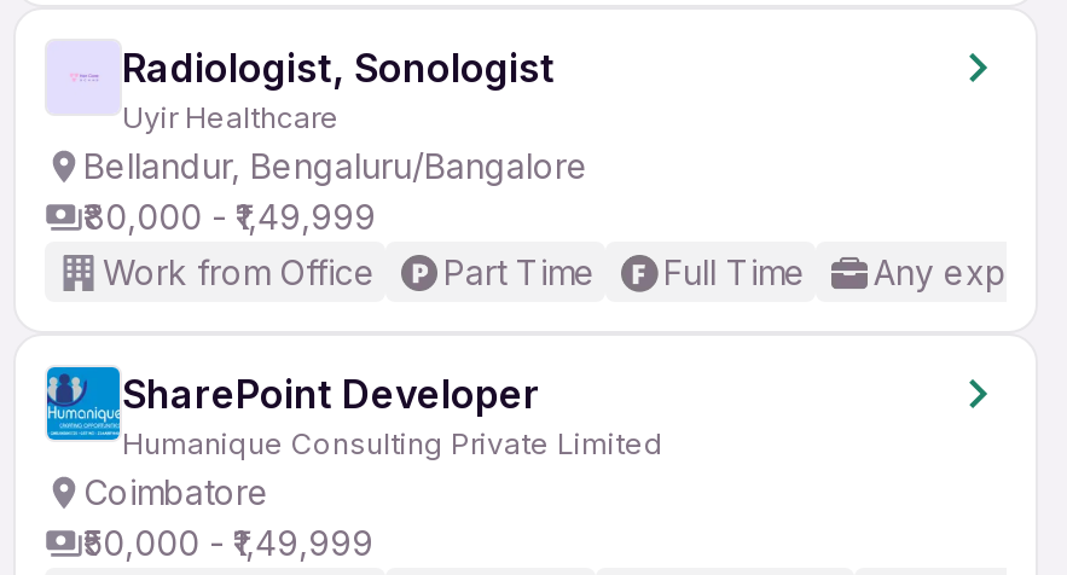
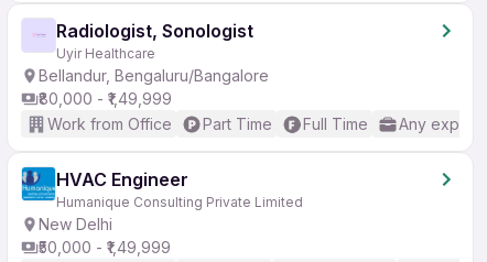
[122,370,540,418] SharePoint Developer -> [56,168,188,190] HVAC Engineer
[83,471,269,512] Coimbatore -> [39,215,112,233] New Delhi

